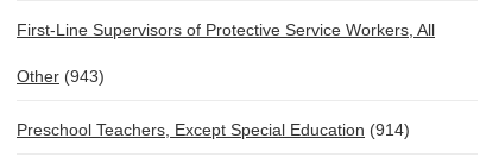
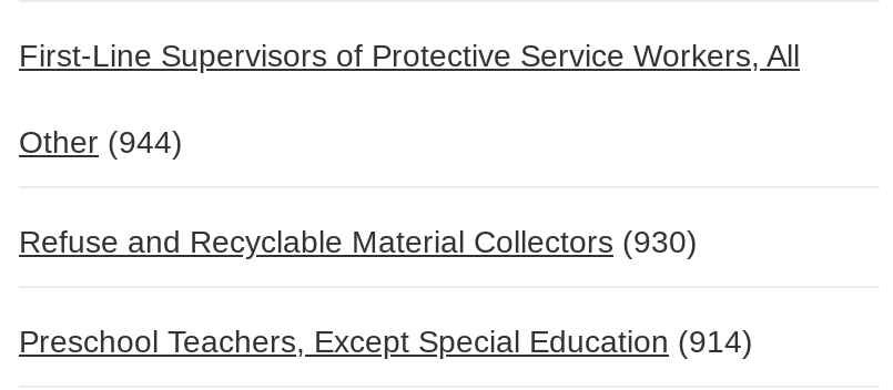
[17,67,105,86] Other (943) -> [19,124,698,259] Other (944) | Refuse and Recyclable Material Collectors (930)

